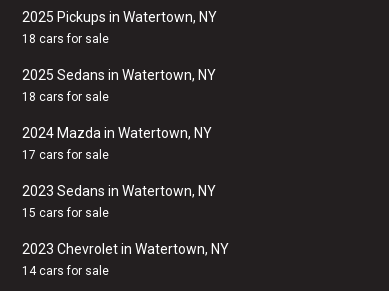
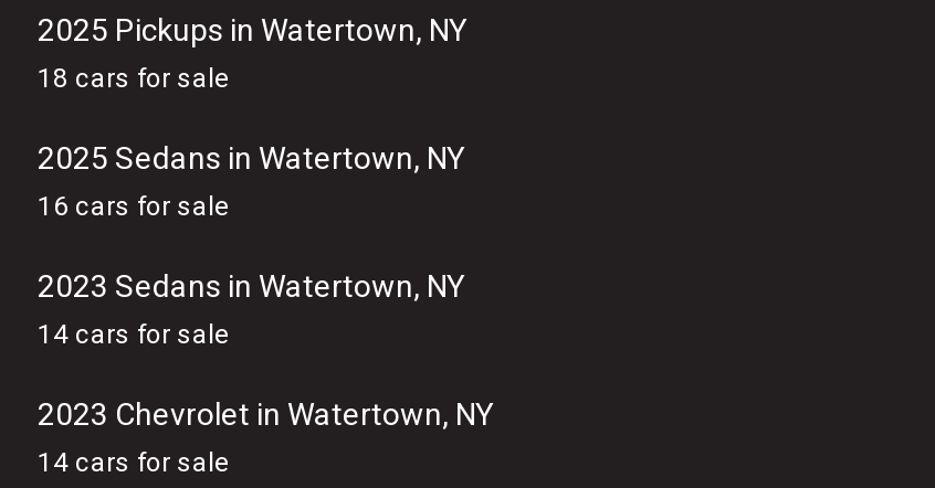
[22,90,212,162] 18 cars for sale | 2024 Mazda in Watertown, NY | 17 cars for sale -> [38,191,230,222] 16 cars for sale
[22,206,109,220] 15 cars for sale -> [38,319,230,350] 14 cars for sale

